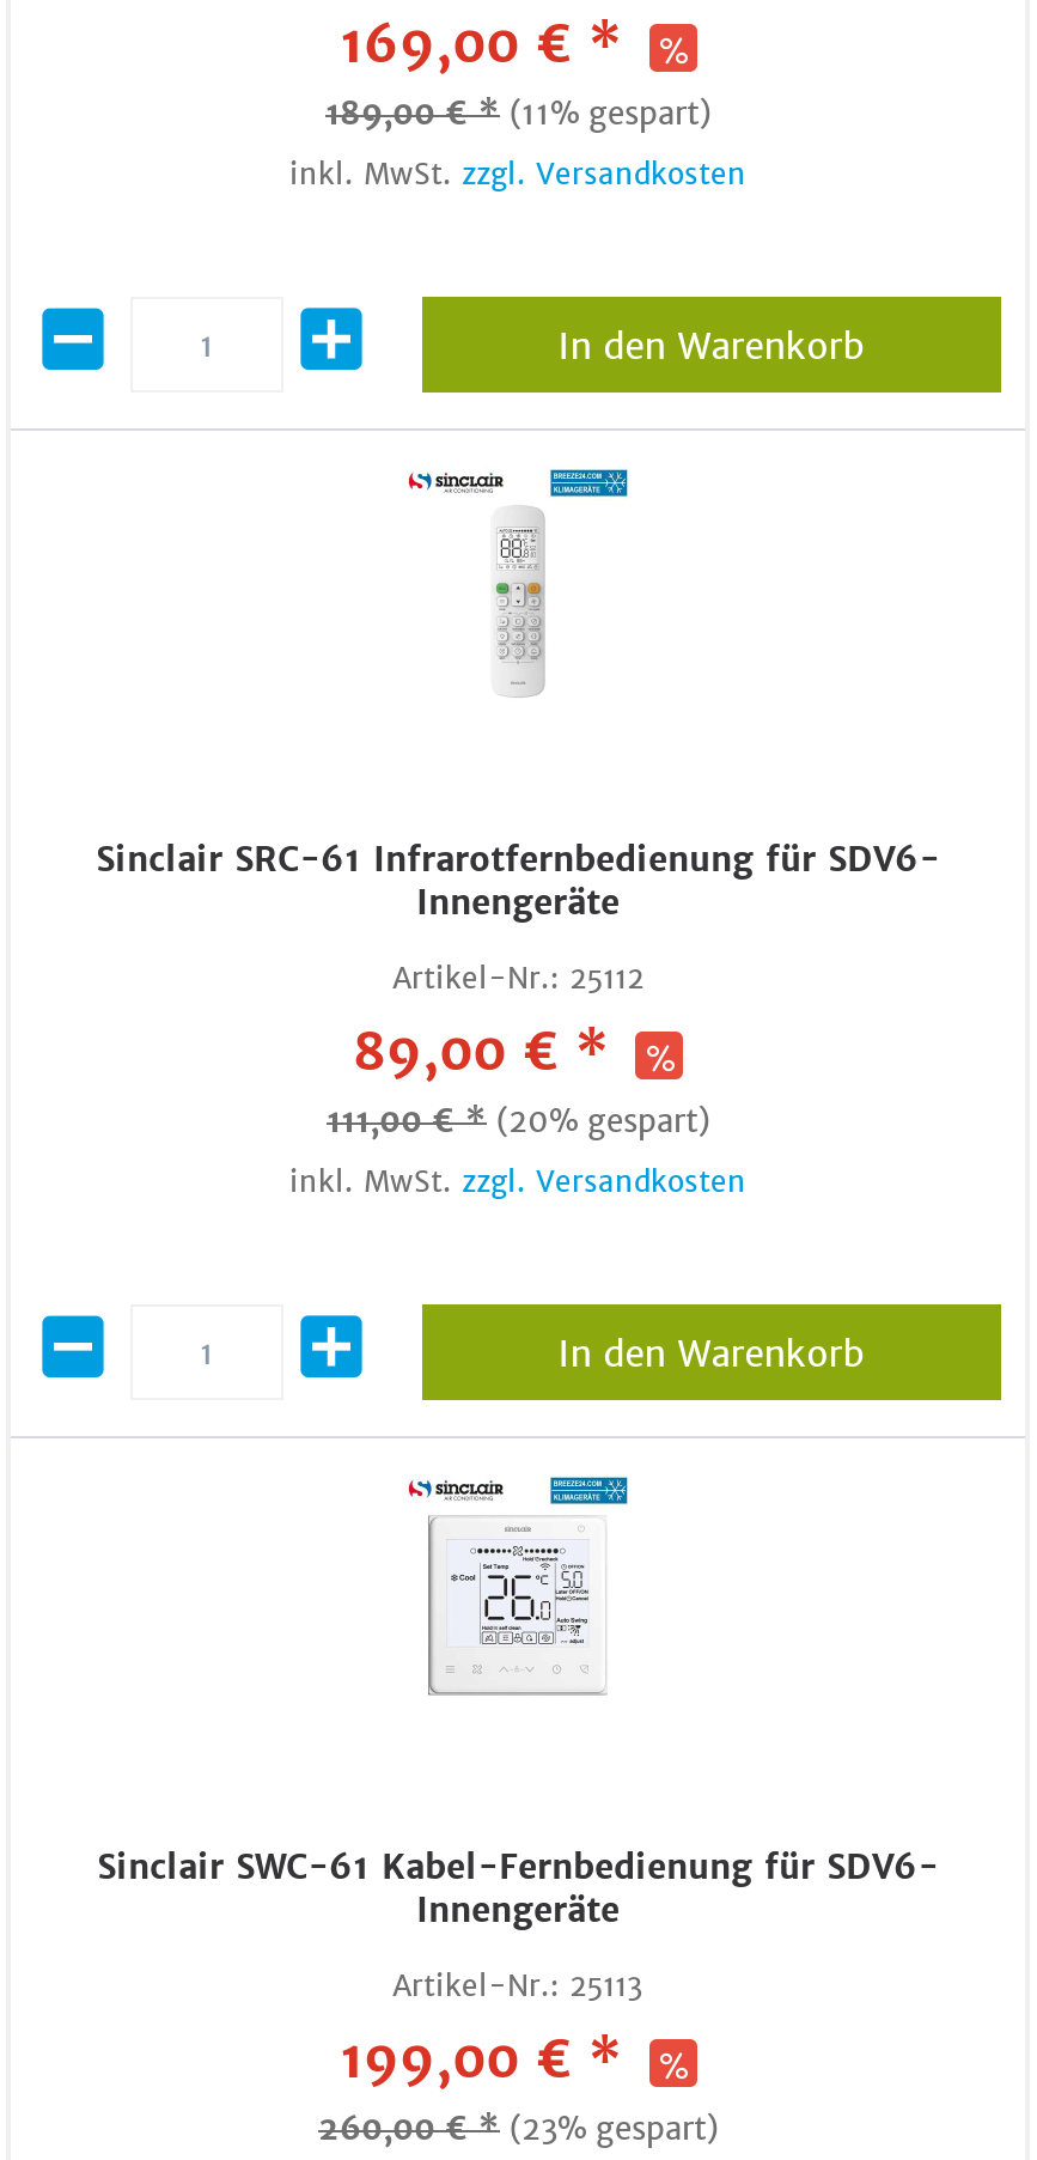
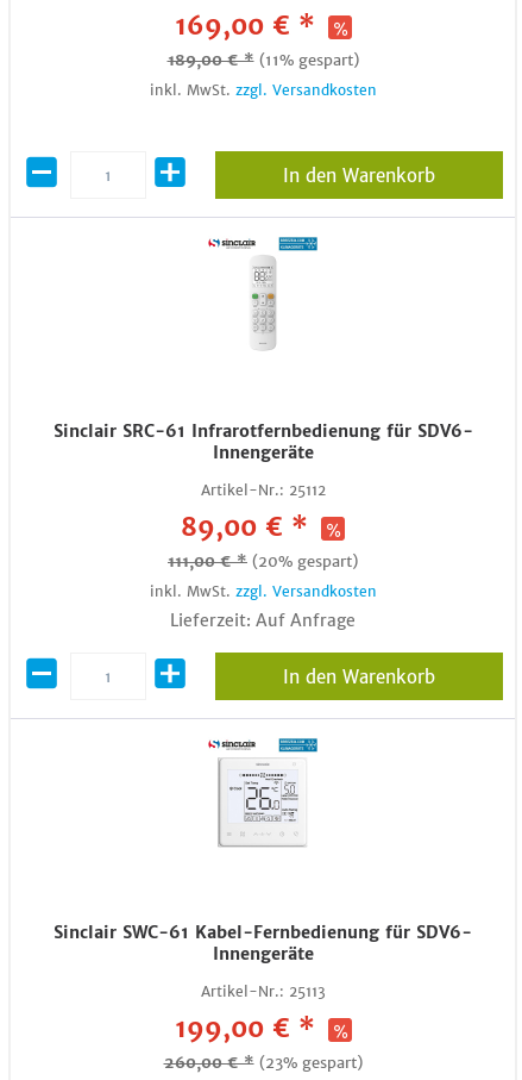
none -> [170,610,356,631] Lieferzeit: Auf Anfrage

